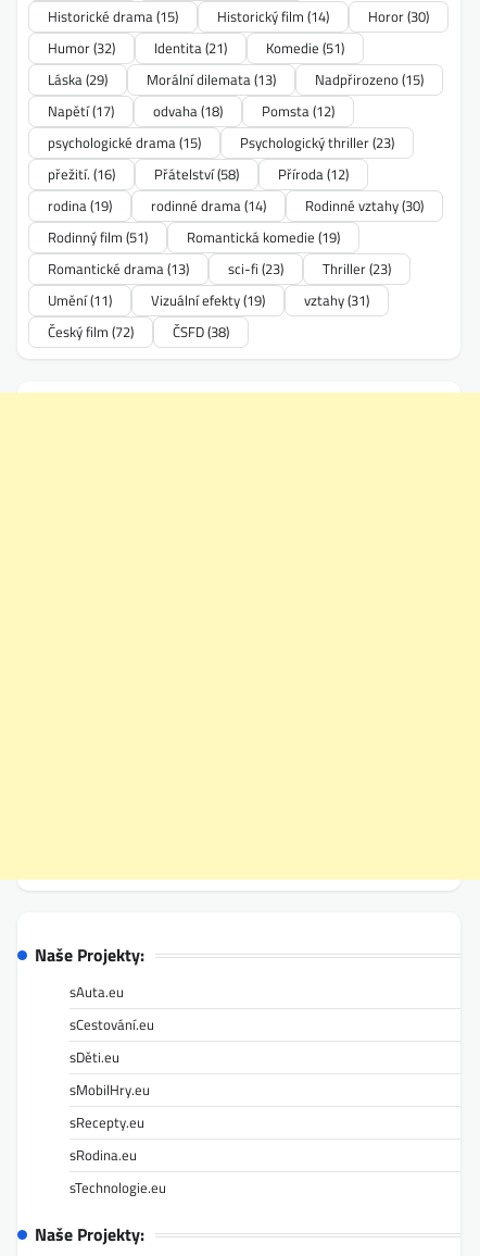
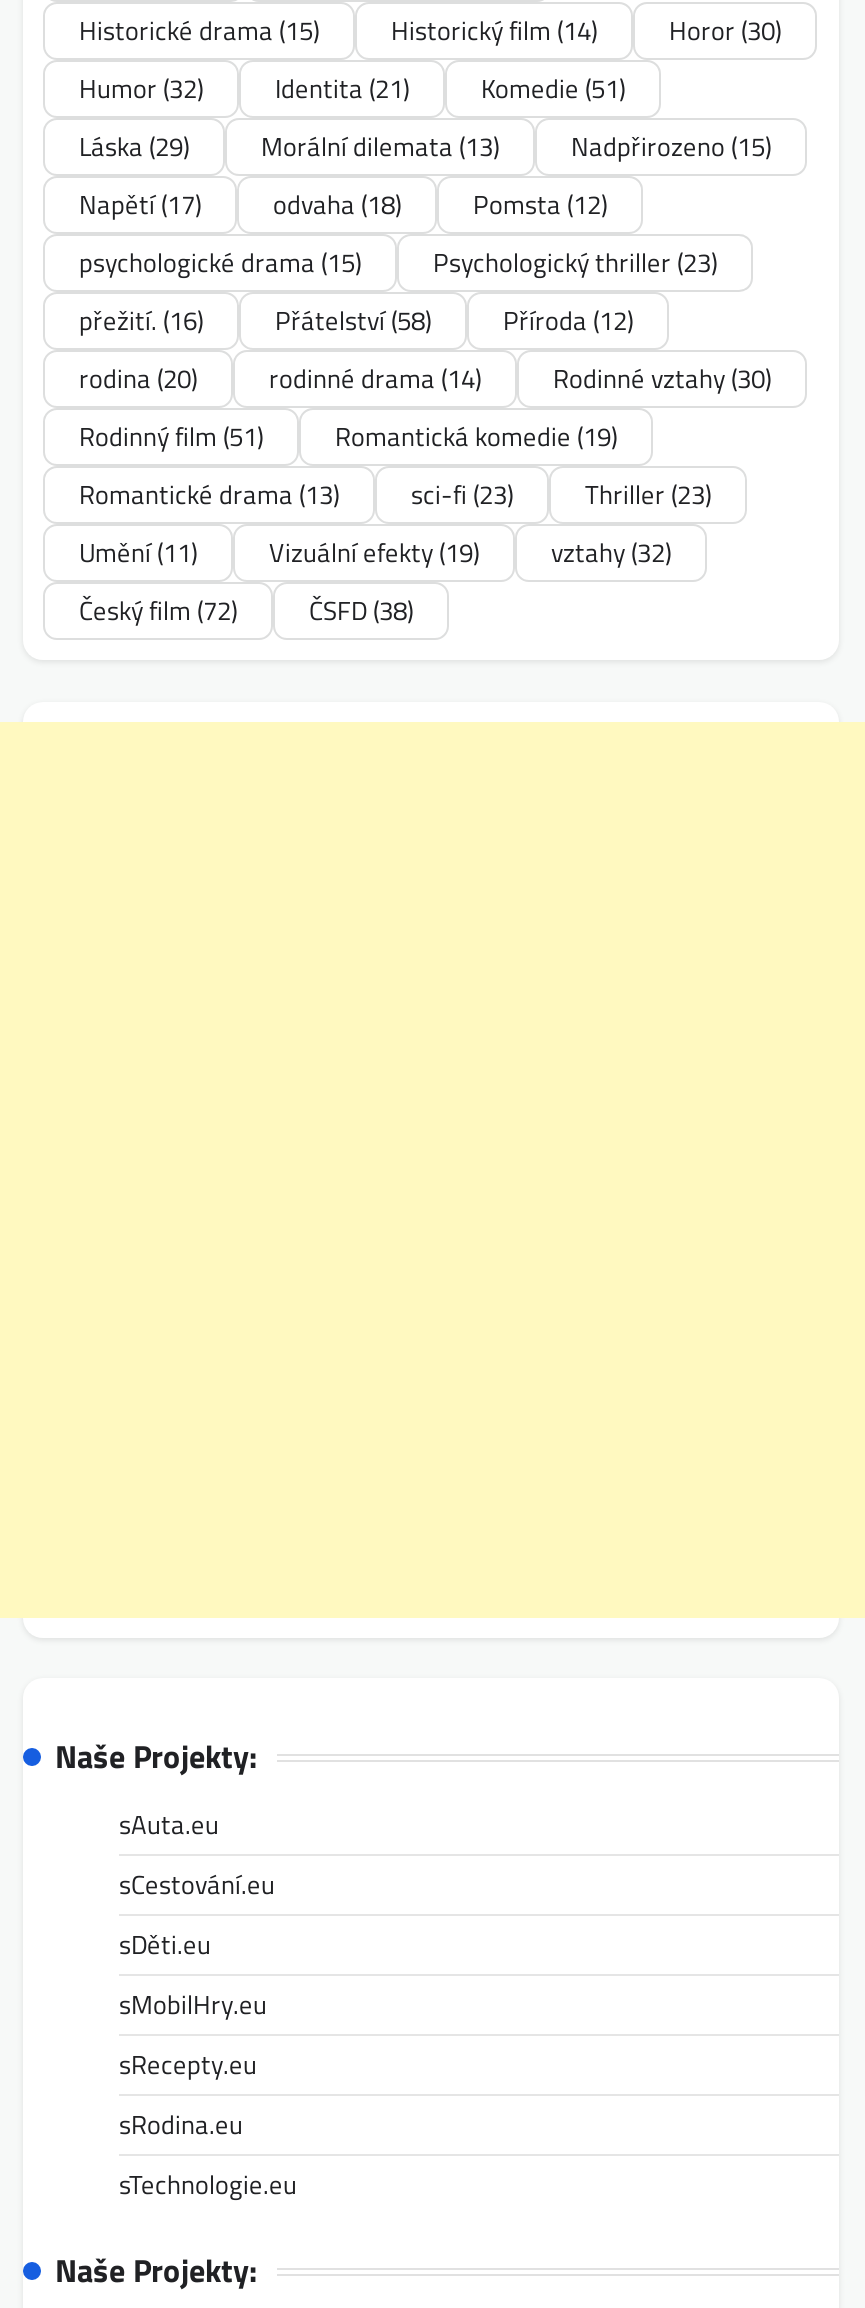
[48,195,424,216] rodina (19) rodinné drama (14) Rodinné vztahy (30) -> [79,358,771,398] rodina (20) rodinné drama (14) Rodinné vztahy (30)
[48,289,369,311] Umění(11) Vizuální efekty (19) vztahy (31) -> [79,532,671,572] Umění(11) Vizuální efekty (19) vztahy (32)

